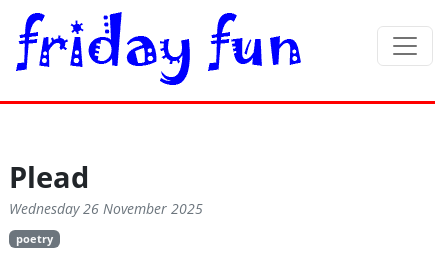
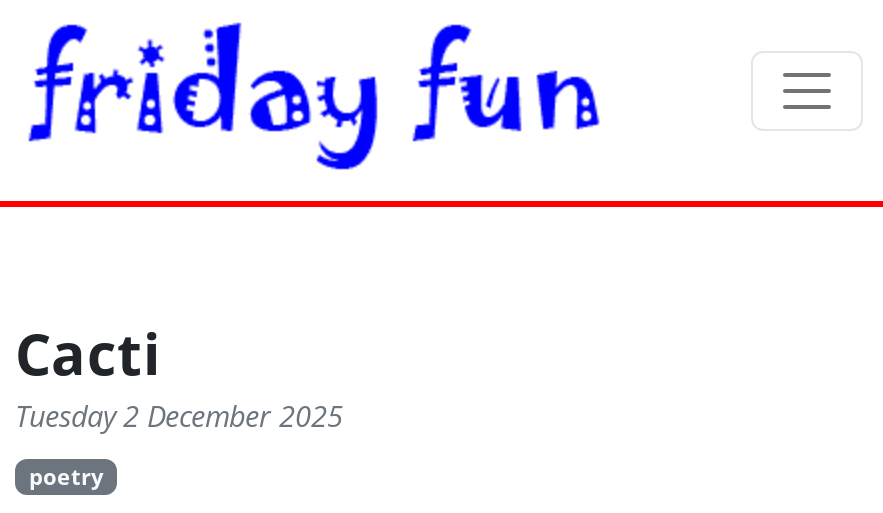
[9,157,203,218] Plead | Wednesday 26 November 2025 -> [15,313,343,435] Cacti | Tuesday 2 December 2025

